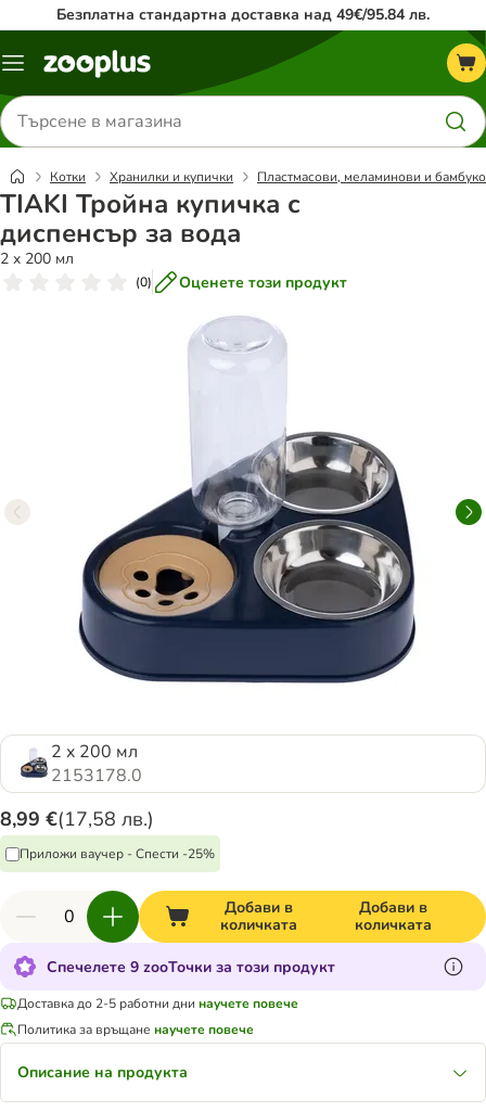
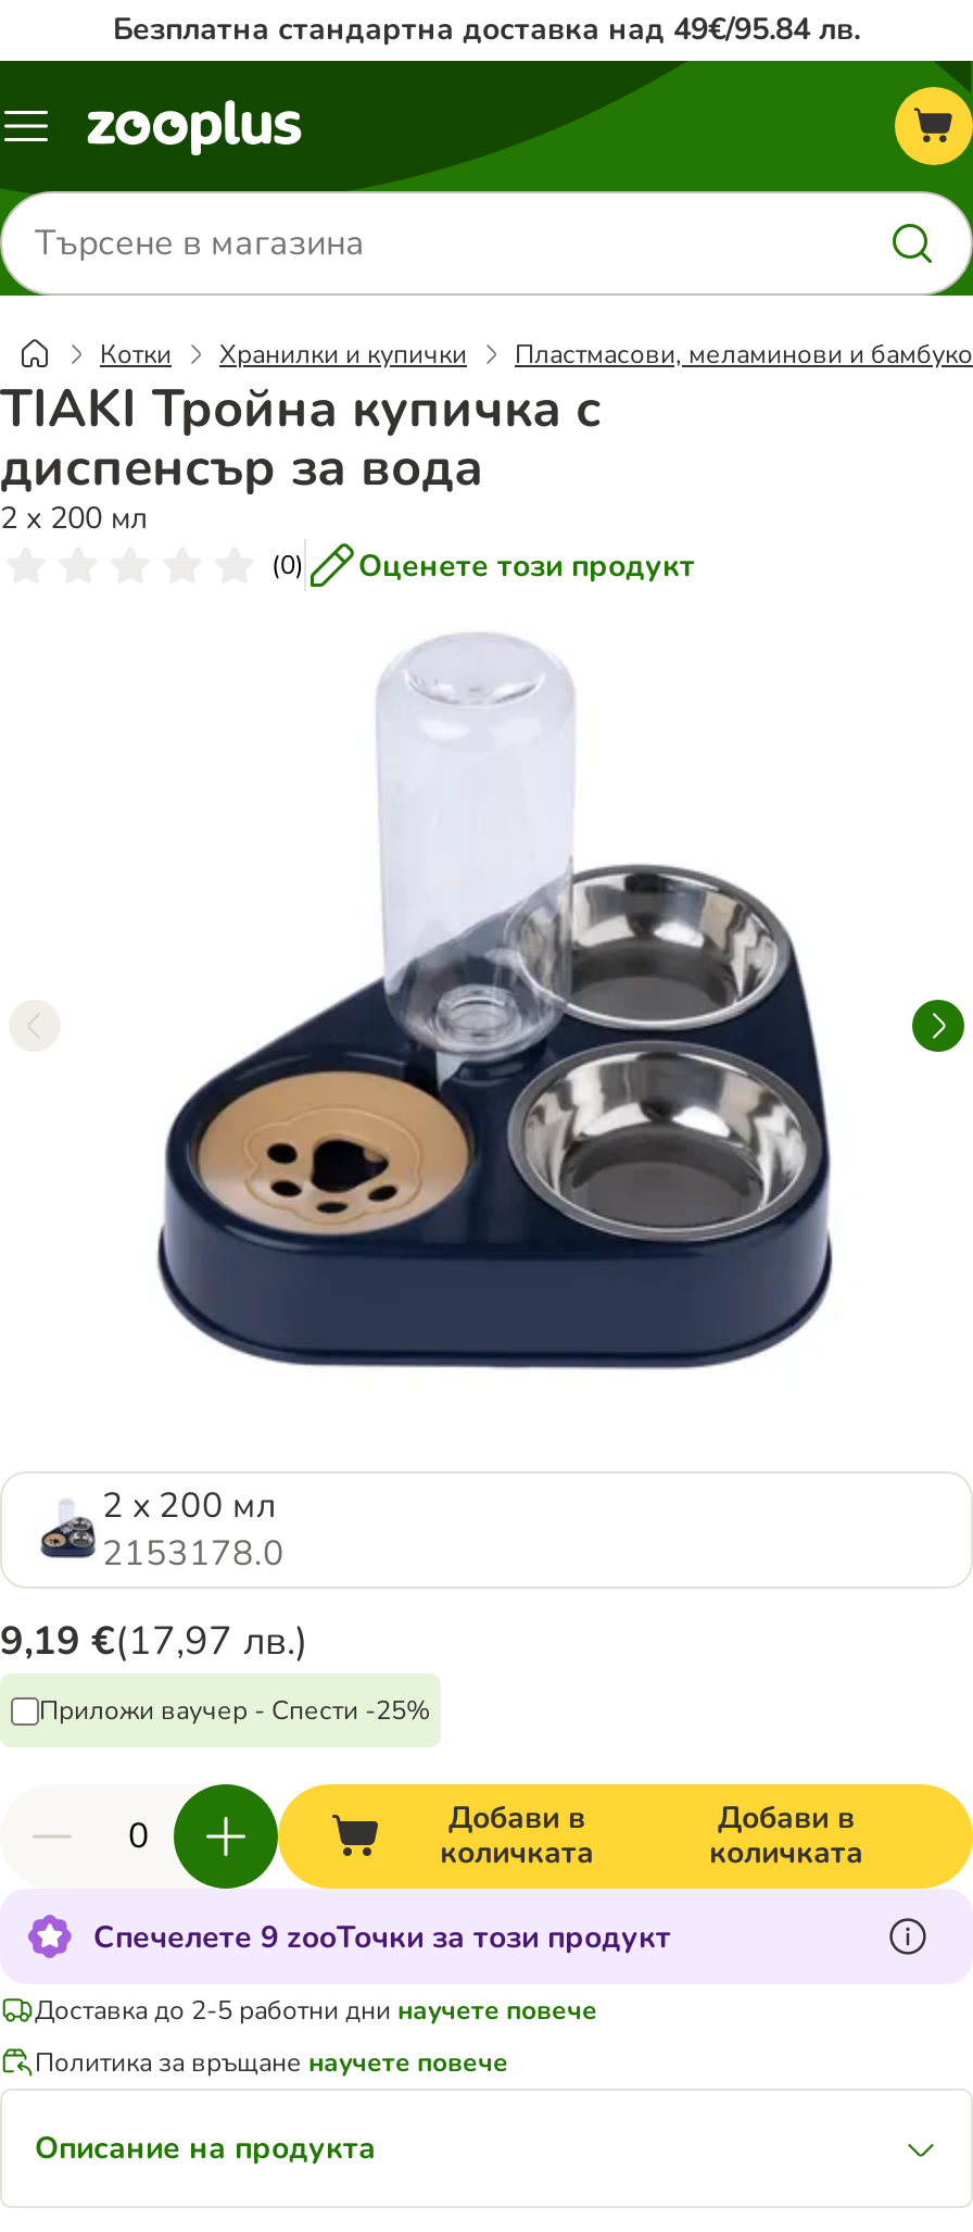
[0,806,154,832] 8,99 €(17,58 лв.) -> [0,1615,308,1667] 9,19 €(17,97 лв.)

